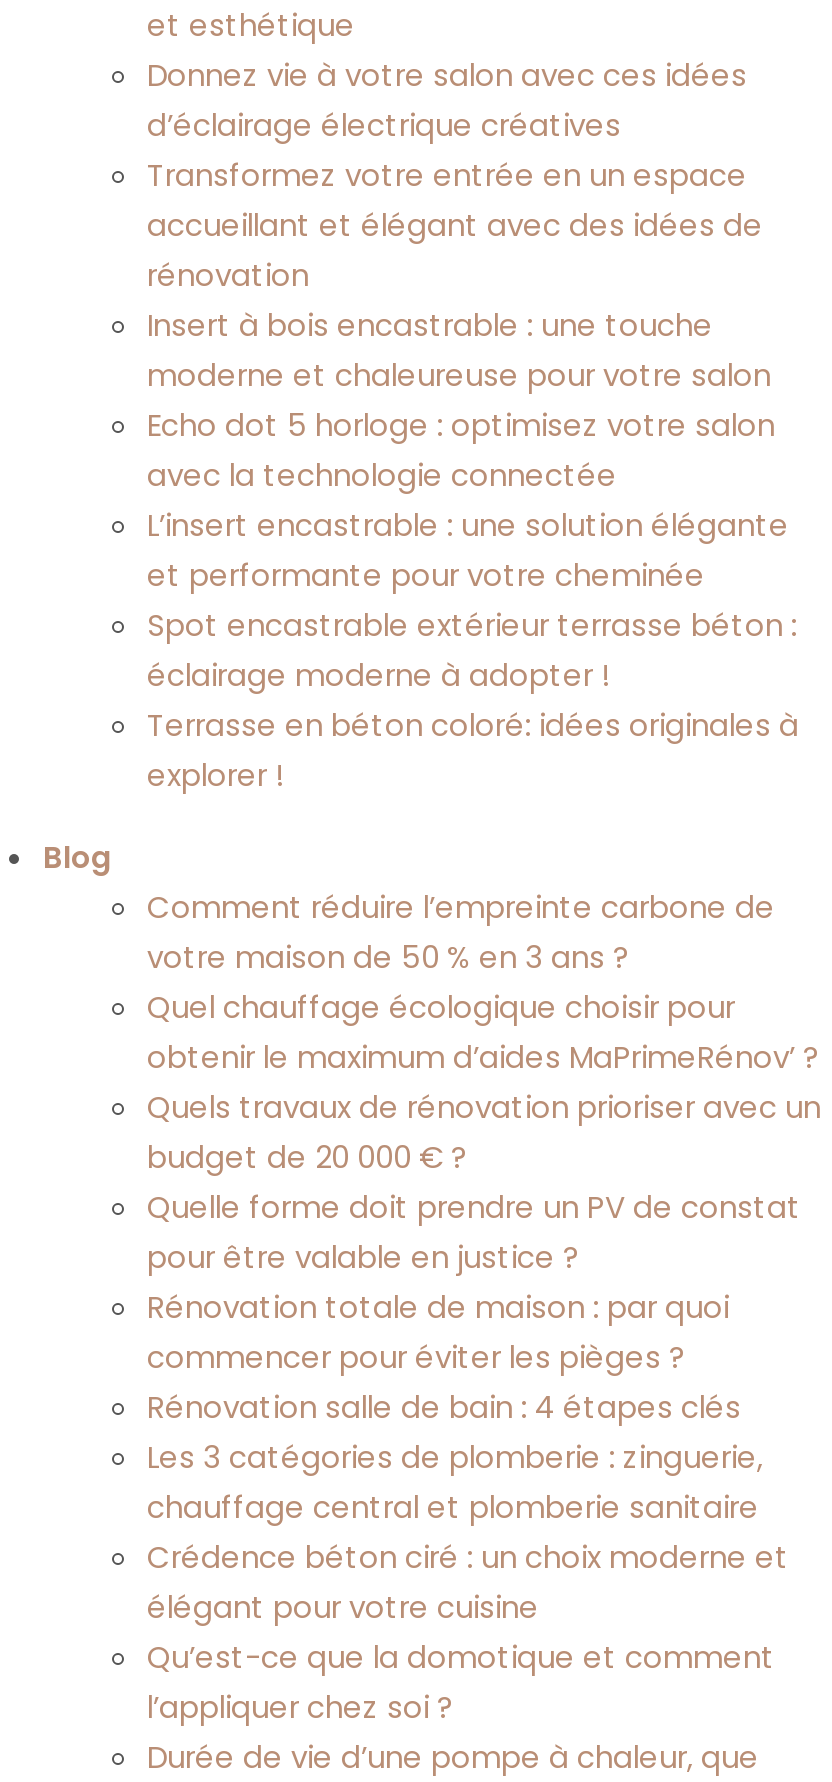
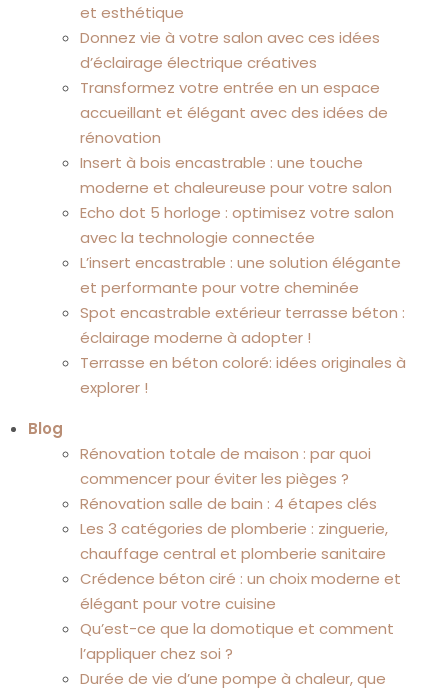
[147,887,821,1279] Comment réduire l’empreinte carbone de | votre maison de 50 % en 3 ans ? | Quel chauffage écologique choisir pour | obtenir le maximum d’aides MaPrimeRénov’ ? | Quels travaux de rénovation prioriser avec un | budget de 20 000 € ? | Quelle forme doit prendre un PV de constat | pour être valable en justice ? -> none

